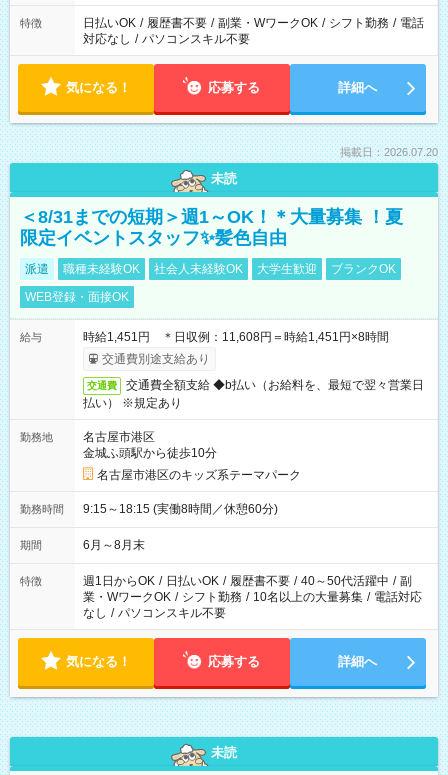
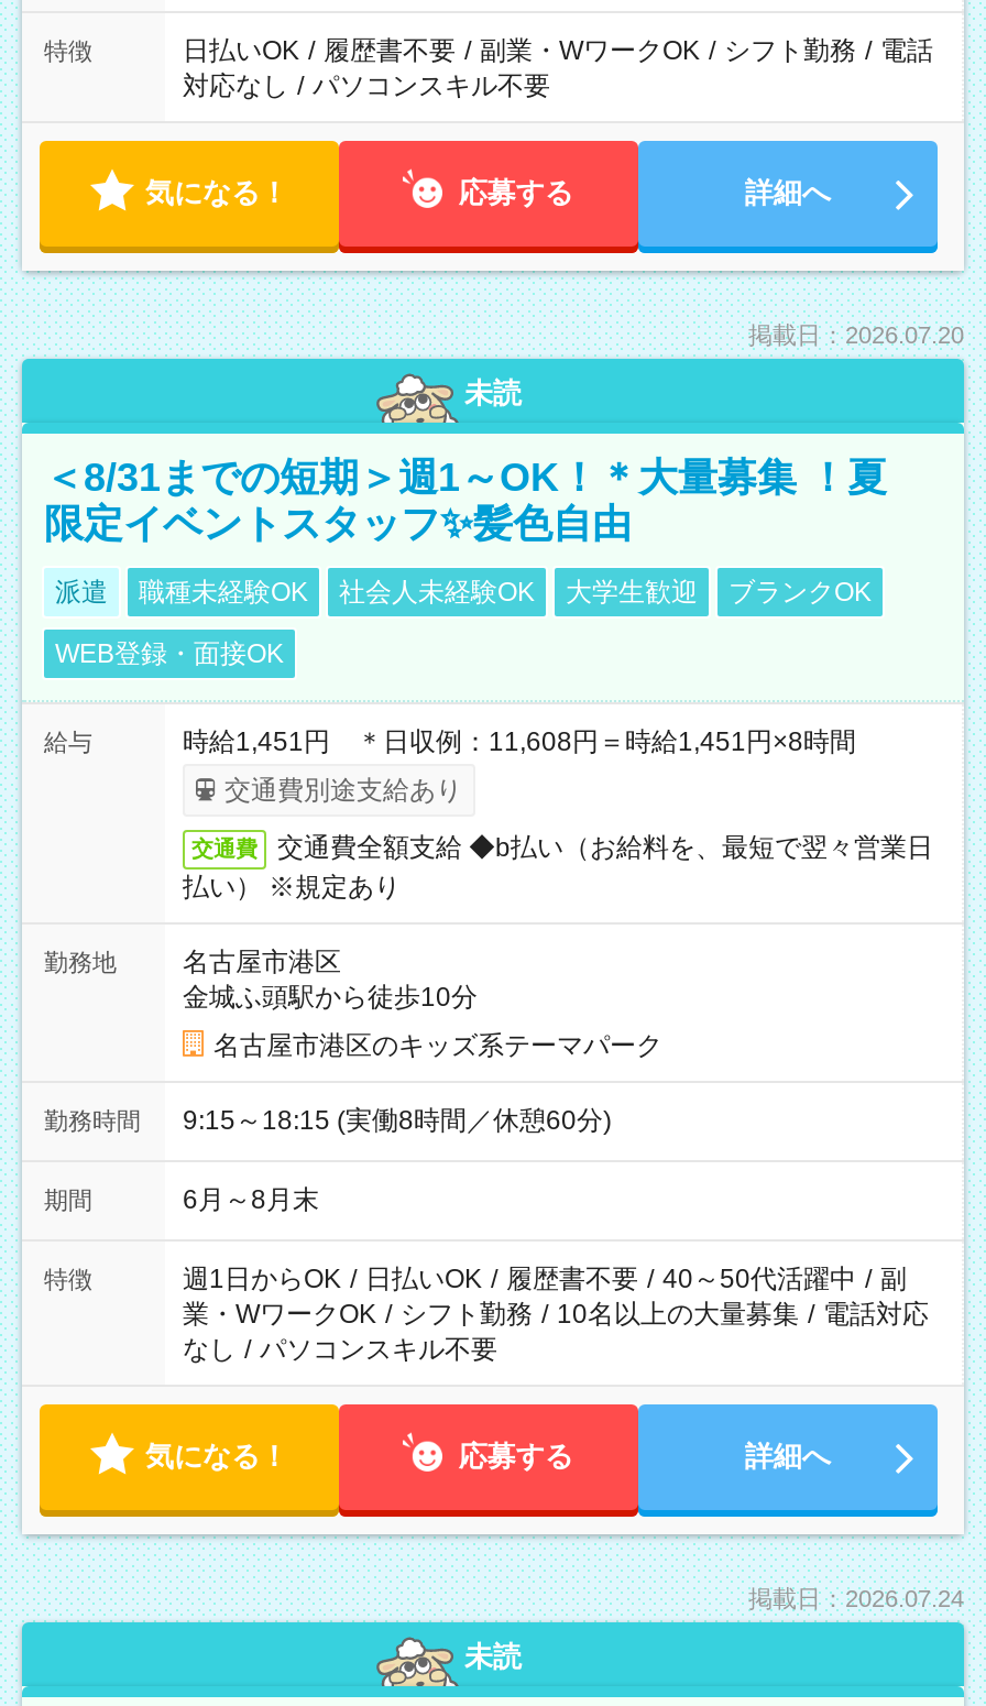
none -> [748,1585,964,1611] 掲載日：2026.07.24

